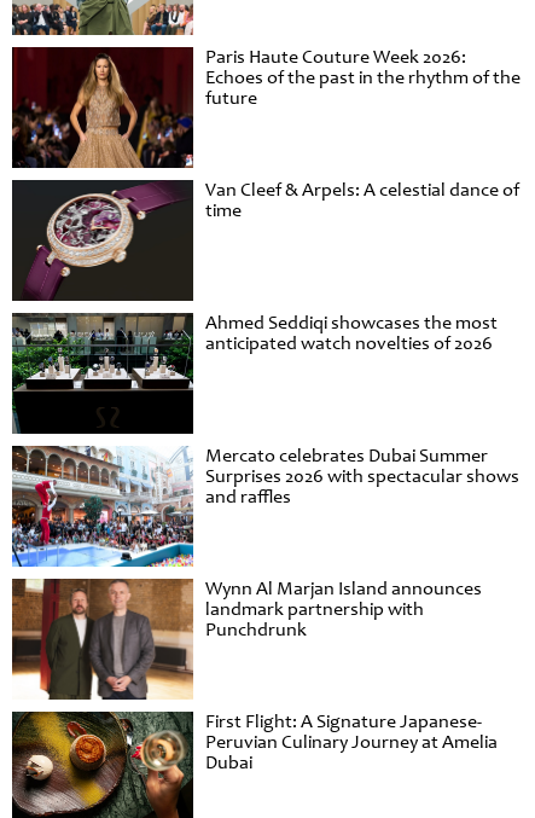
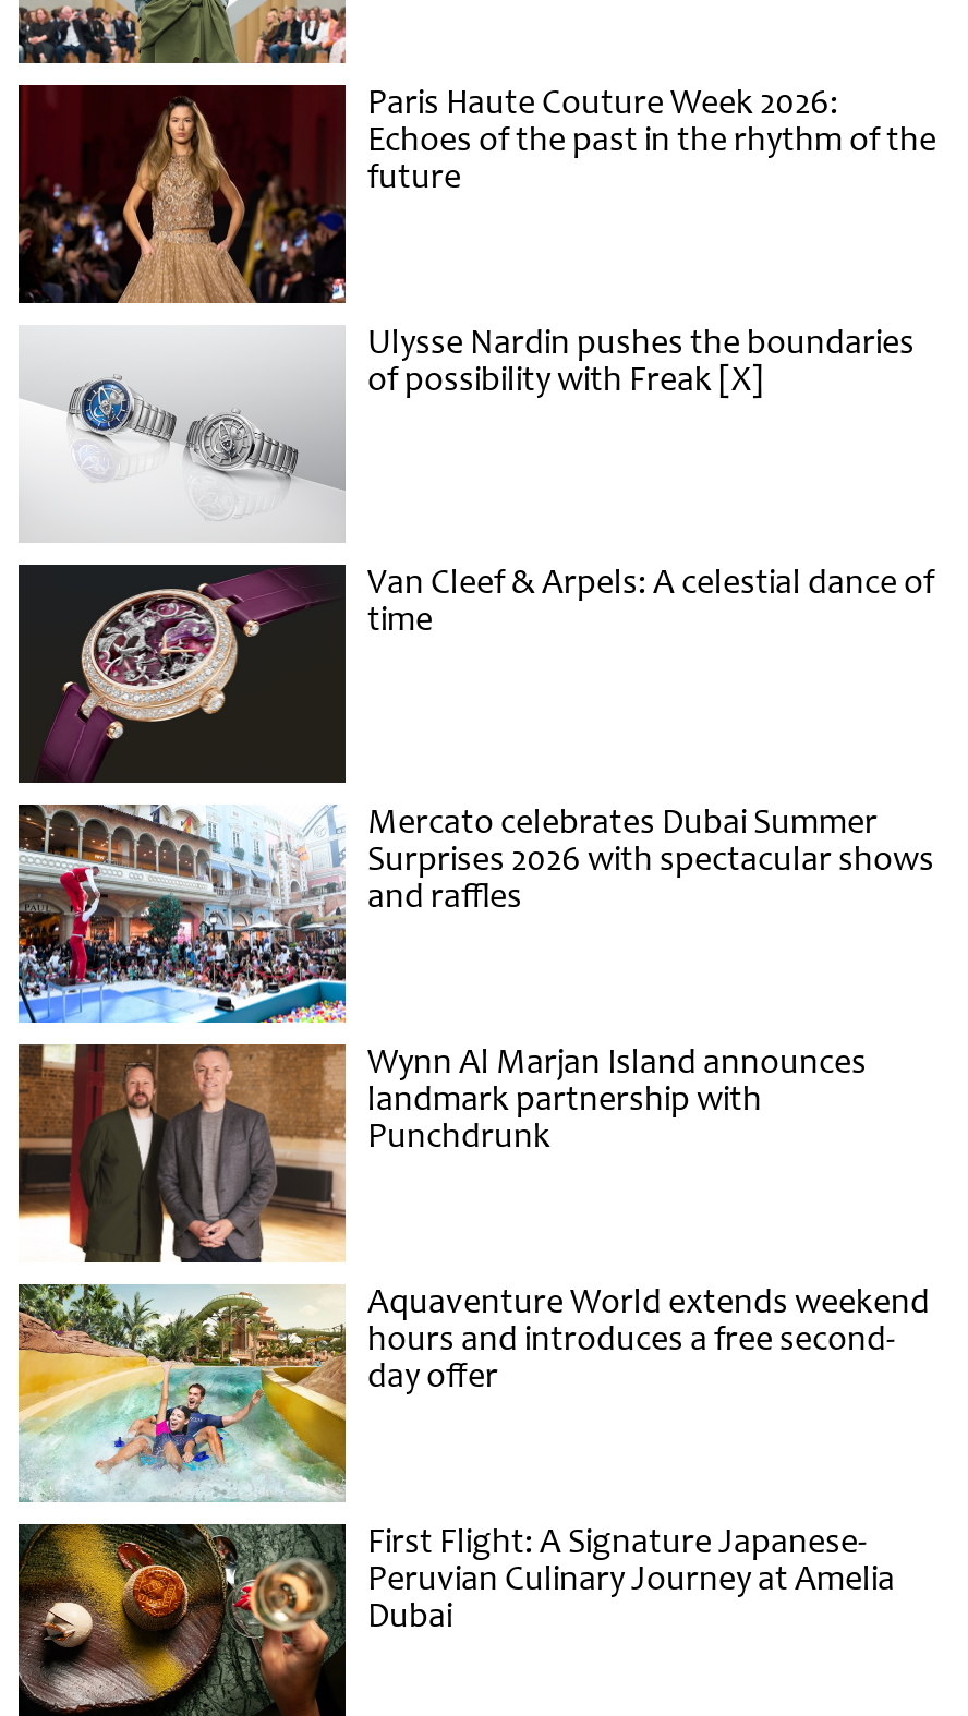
none -> [19,321,915,543] [image] | Ulysse Nardin pushes the boundaries | of possibility with Freak [X]
[12,311,498,434] [image] | Ahmed Seddiqi showcases the most | anticipated watch novelties of 2026 -> none
none -> [16,1281,930,1504] [image] | Aquaventure World extends weekend | hours and introduces a free second- | day offer

